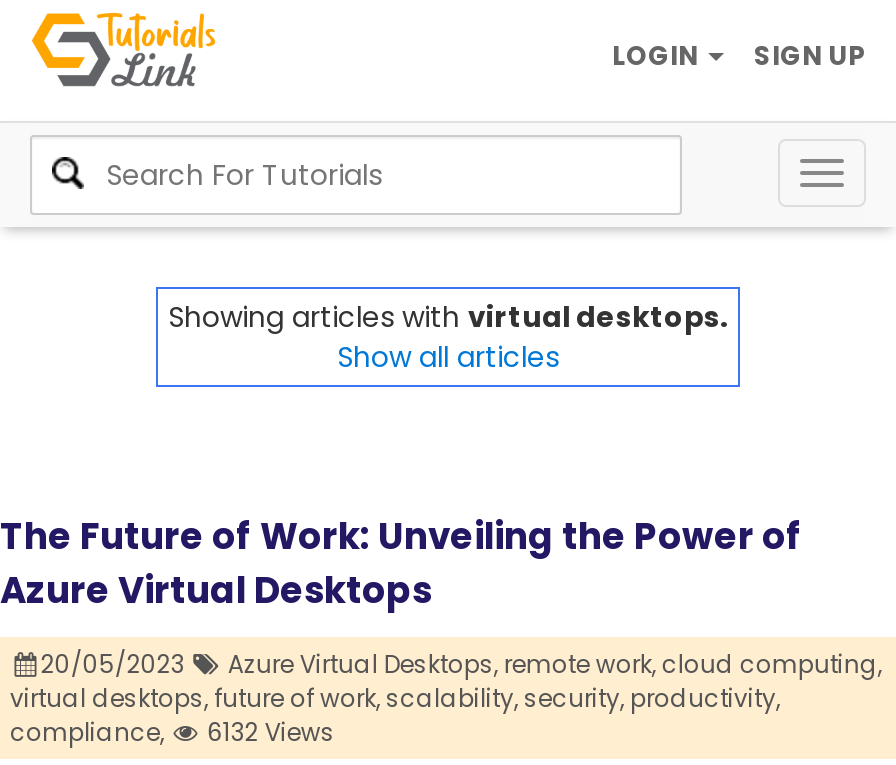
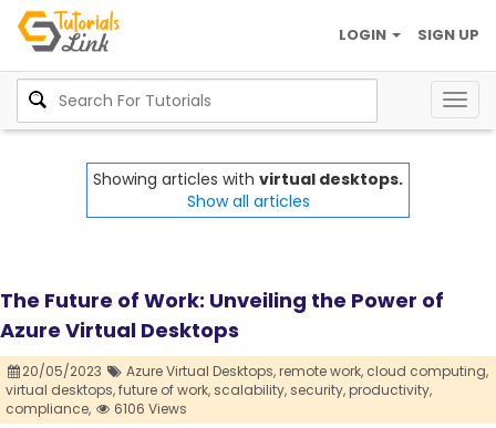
[10,716,335,750] compliance, 6132 Views -> [6,400,188,418] compliance, 6106 Views

